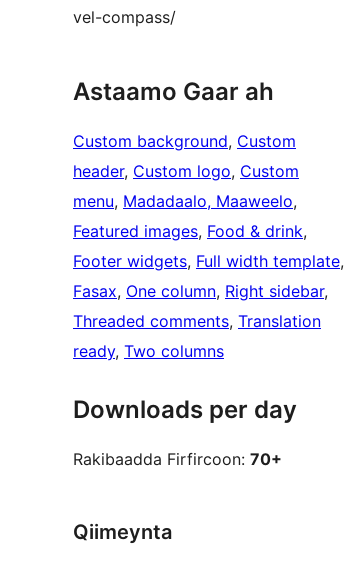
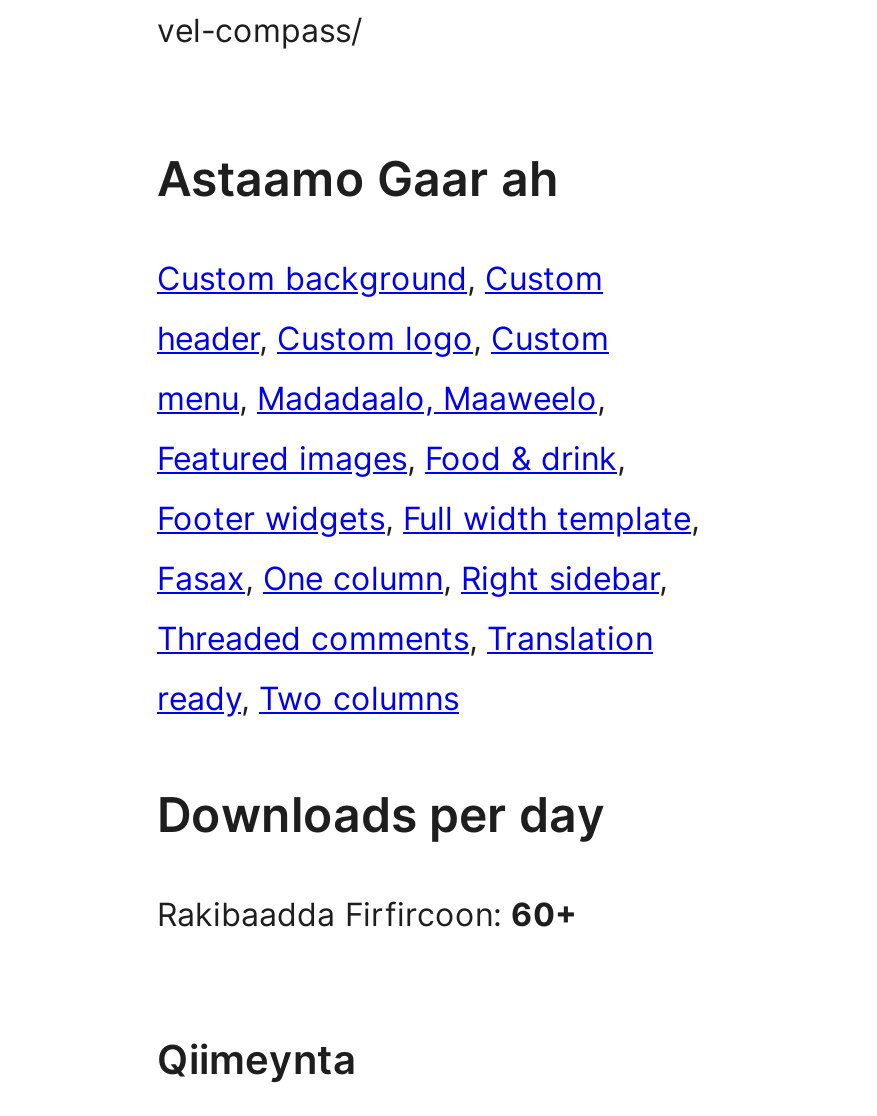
[73,449,282,469] Rakibaadda Firfircoon: 70+ -> [157,894,577,934] Rakibaadda Firfircoon: 60+

